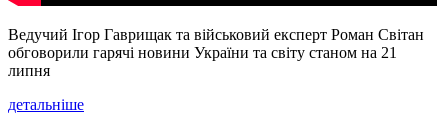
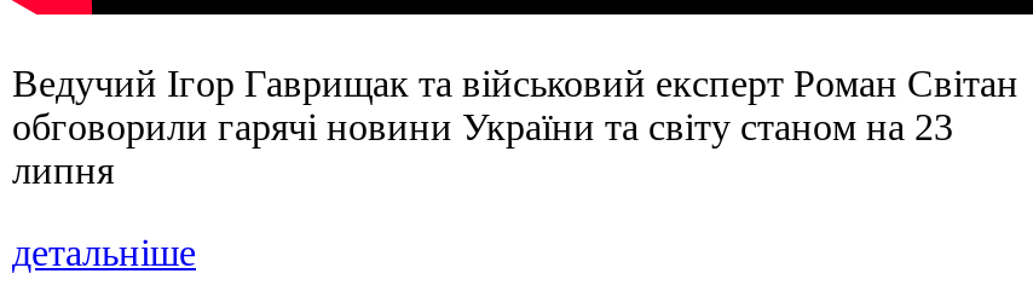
[8,44,397,61] обговорили гарячі новини України та світу станом на 21 -> [12,107,953,148] обговорили гарячі новини України та світу станом на 23

